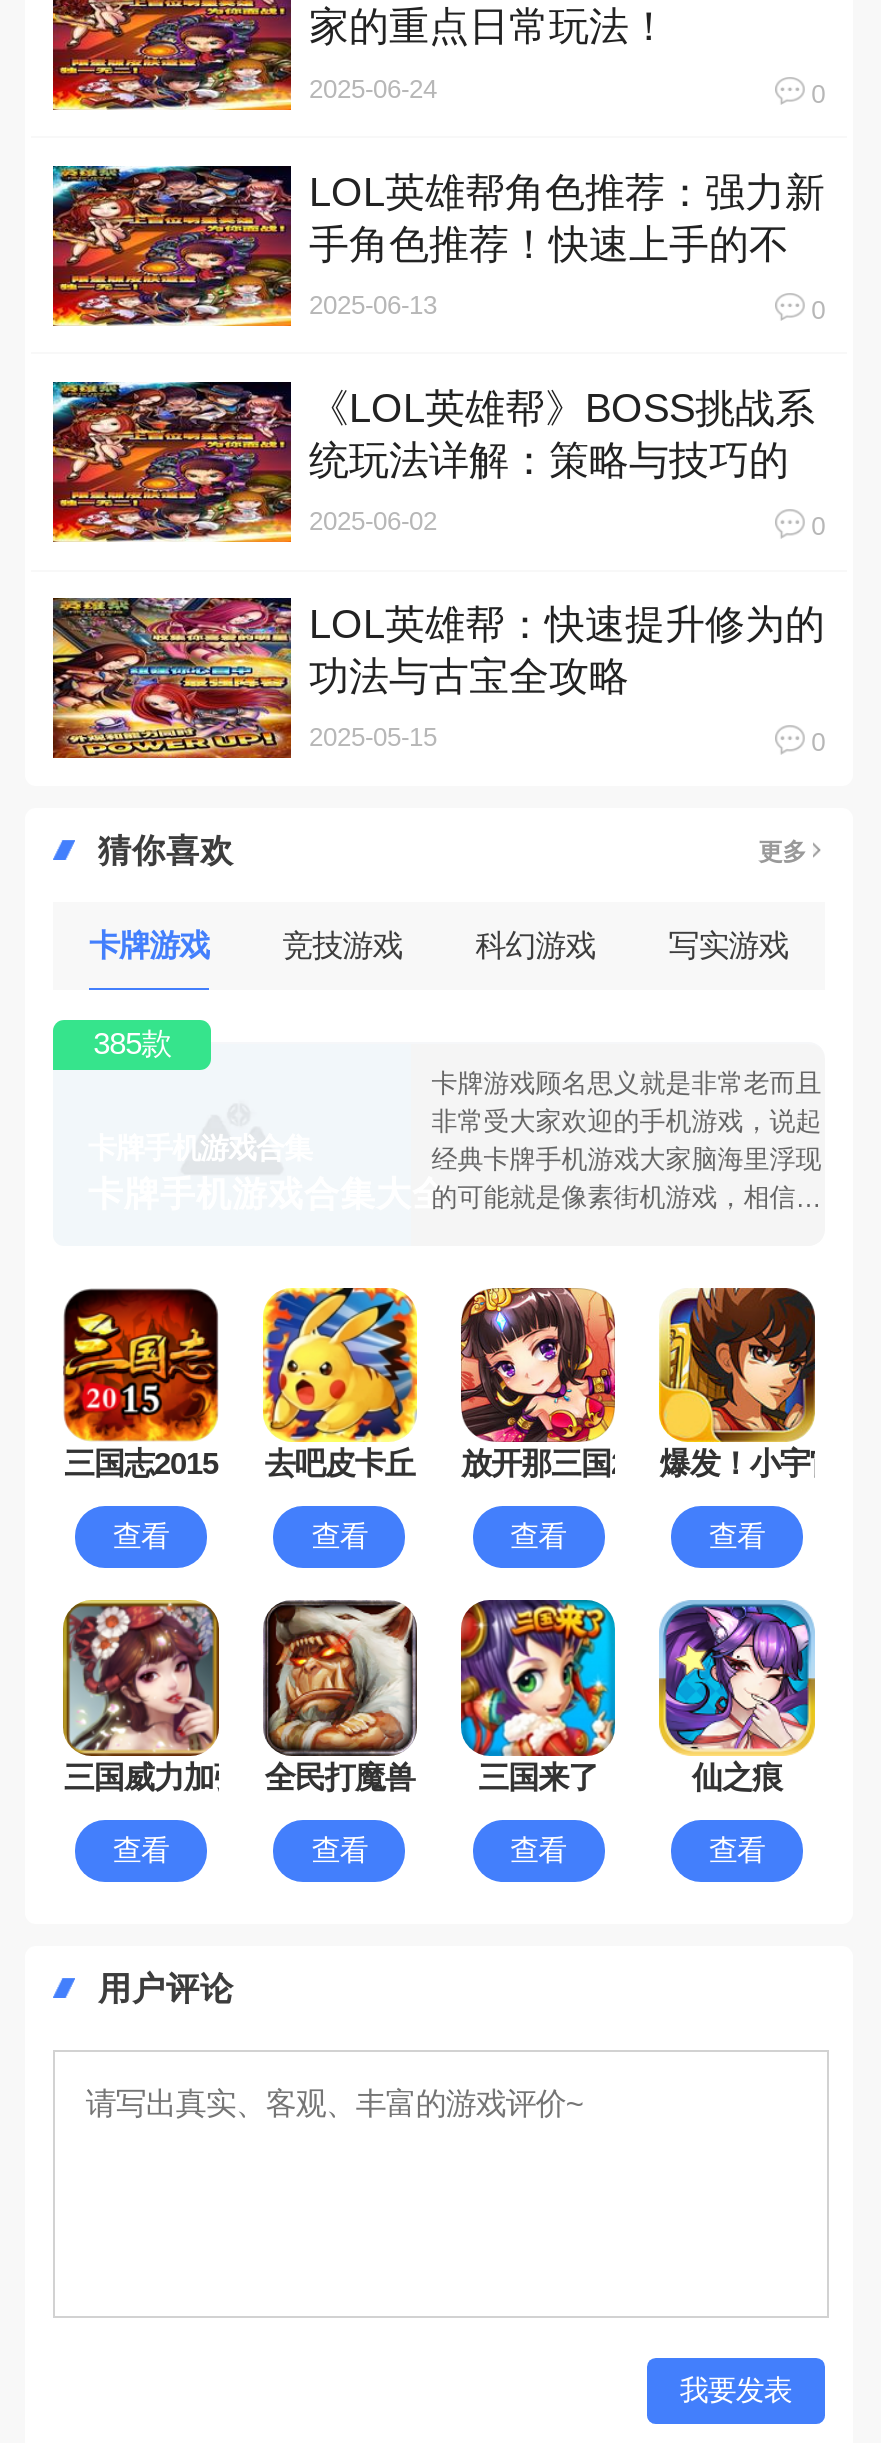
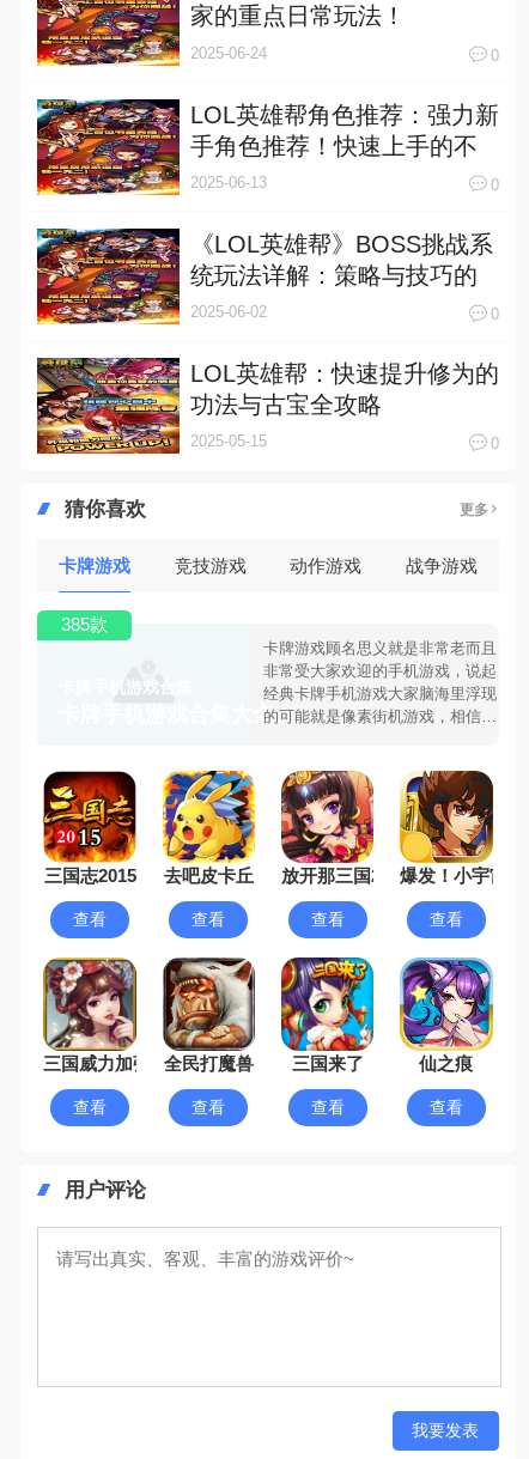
[475,927,595,961] 科幻游戏 -> [290,555,362,575] 动作游戏
[669,927,789,961] 写实游戏 -> [405,555,477,575] 战争游戏

